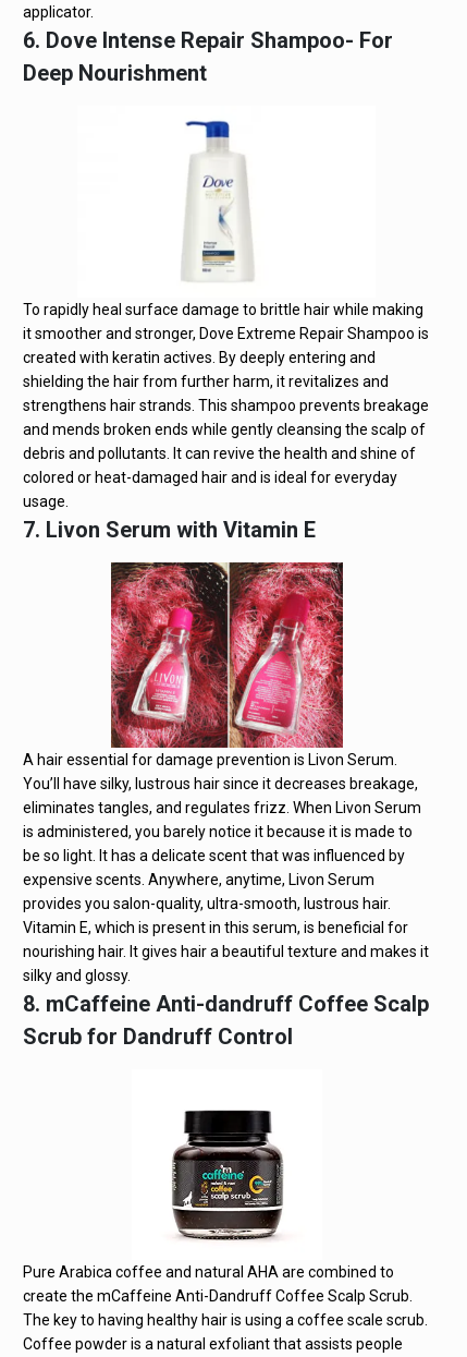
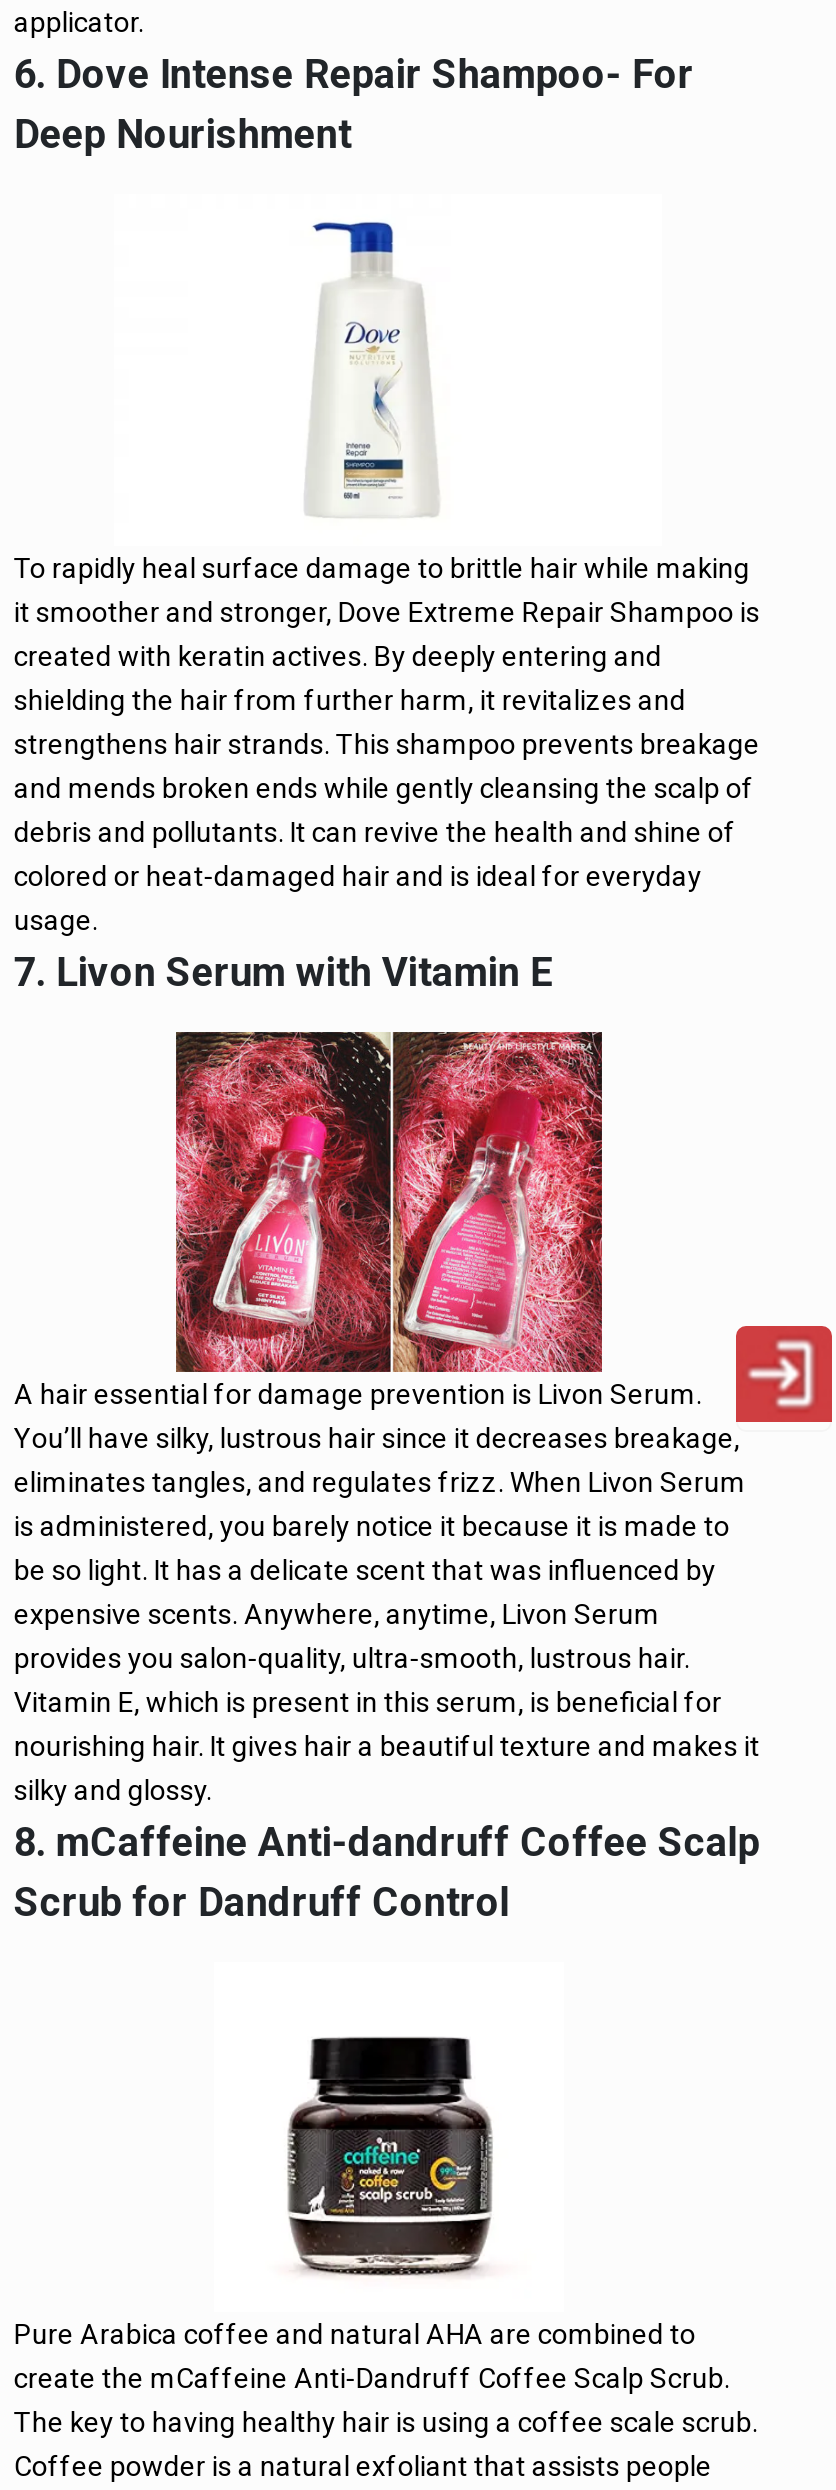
none -> [734,1324,830,1424] [image]

